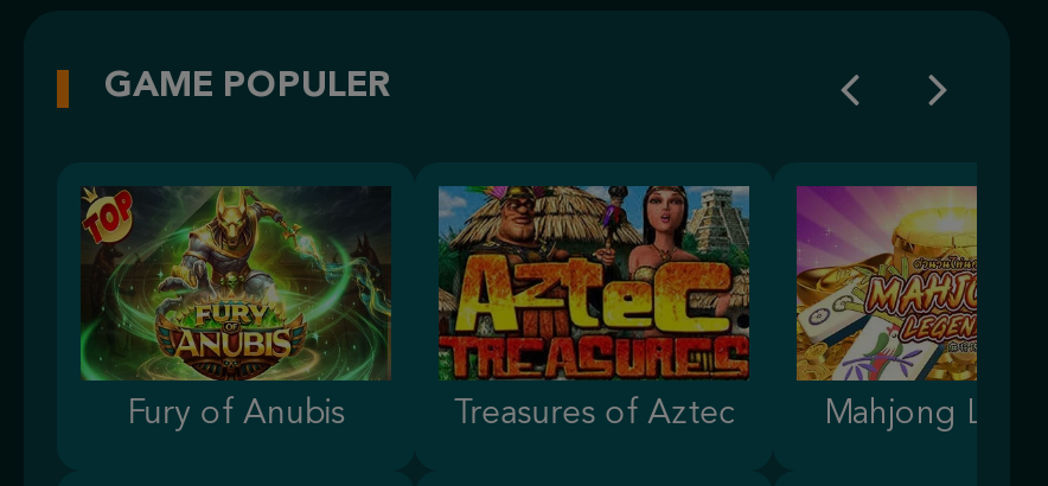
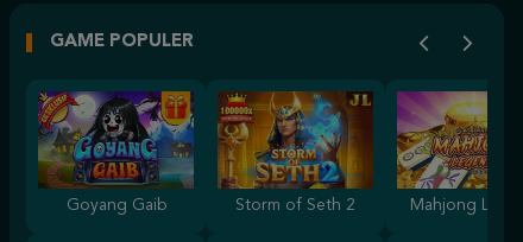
[78,185,394,430] [image] | Fury of Anubis -> [37,90,195,214] [image] | Goyang Gaib
[436,183,752,430] [image] | Treasures of Aztec -> [216,90,374,214] [image] | Storm of Seth 2

